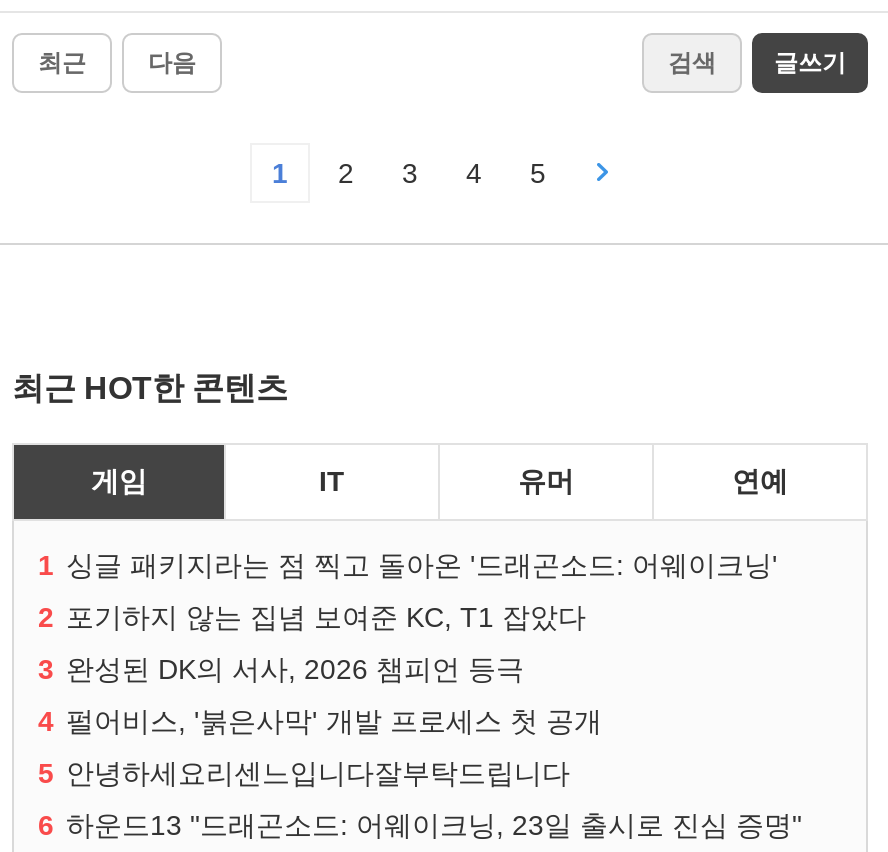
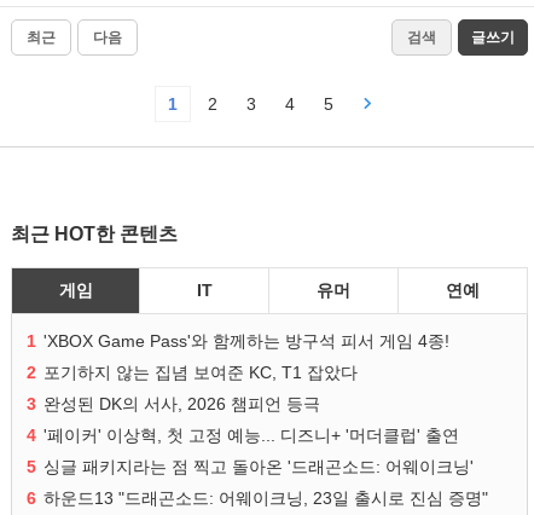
[38,549,778,581] 1 싱글 패키지라는 점 찍고 돌아온 '드래곤소드: 어웨이크닝' -> [27,331,449,351] 1 'XBOX Game Pass'와 함께하는 방구석 피서 게임 4종!
[38,705,602,737] 4 펄어비스, '붉은사막' 개발 프로세스 첫 공개 -> [27,426,459,445] 4 '페이커' 이상혁, 첫 고정 예능... 디즈니+ '머더클럽' 출연
[38,757,570,789] 5 안녕하세요리센느입니다잘부탁드립니다 -> [27,457,474,476] 5 싱글 패키지라는 점 찍고 돌아온 '드래곤소드: 어웨이크닝'

